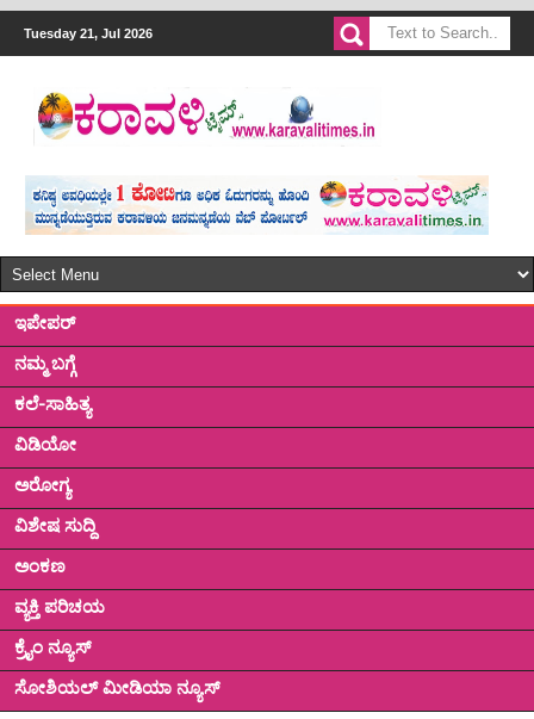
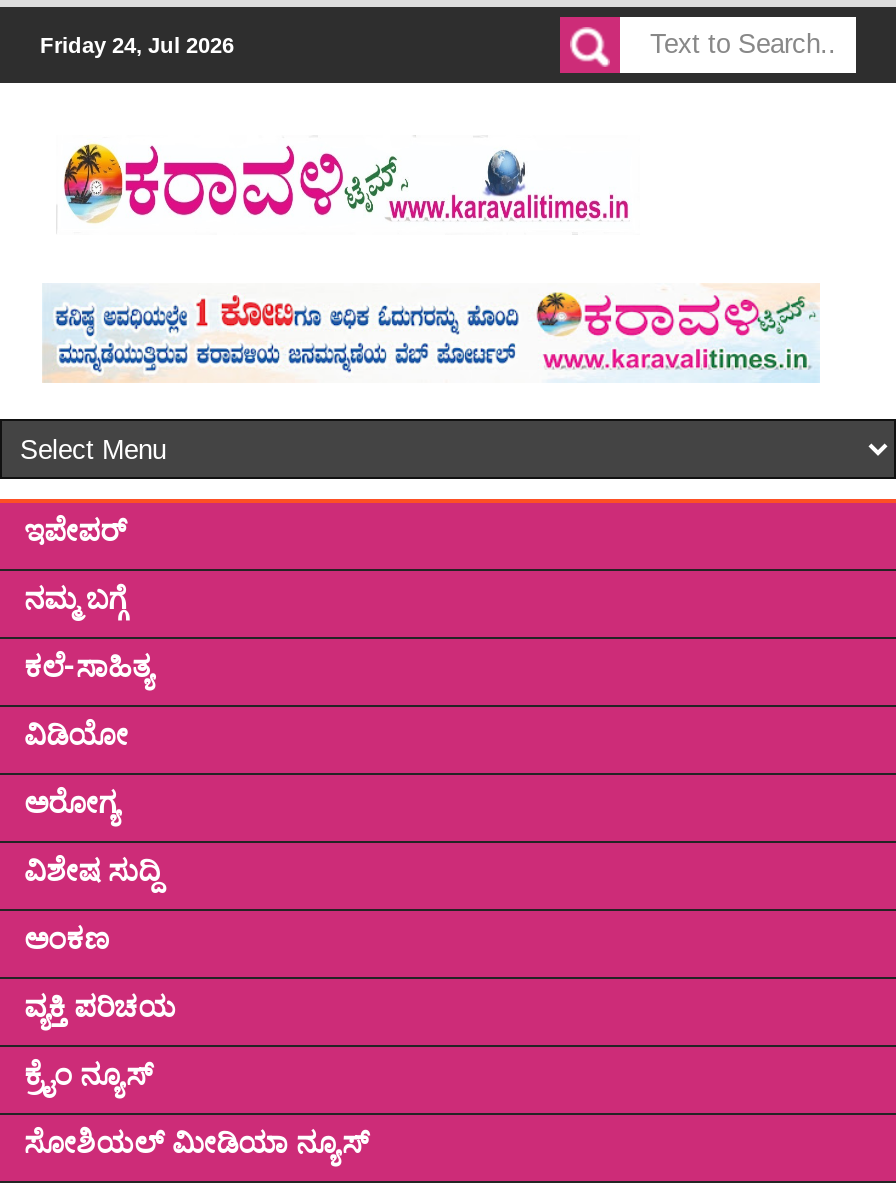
[24,26,153,41] Tuesday 21, Jul 2026 -> [40,33,234,57] Friday 24, Jul 2026

